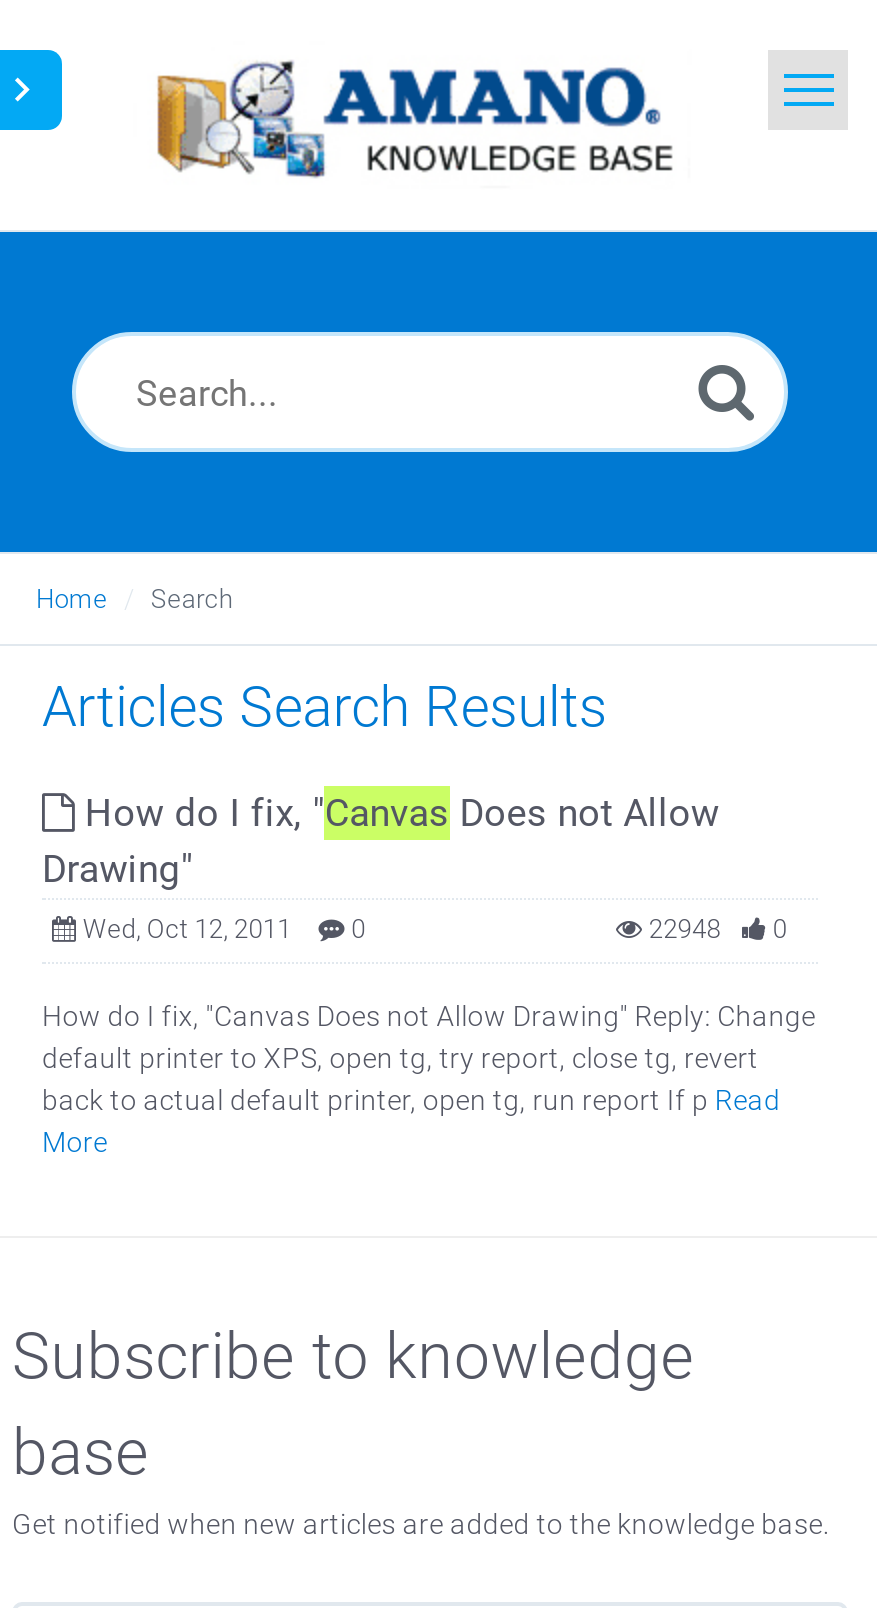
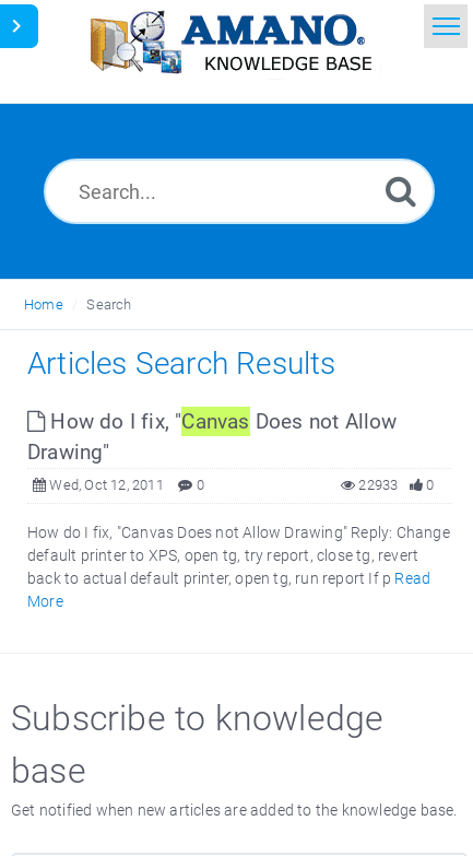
[642,914,787,944] 22948 0 -> [355,477,434,493] 22933 0

